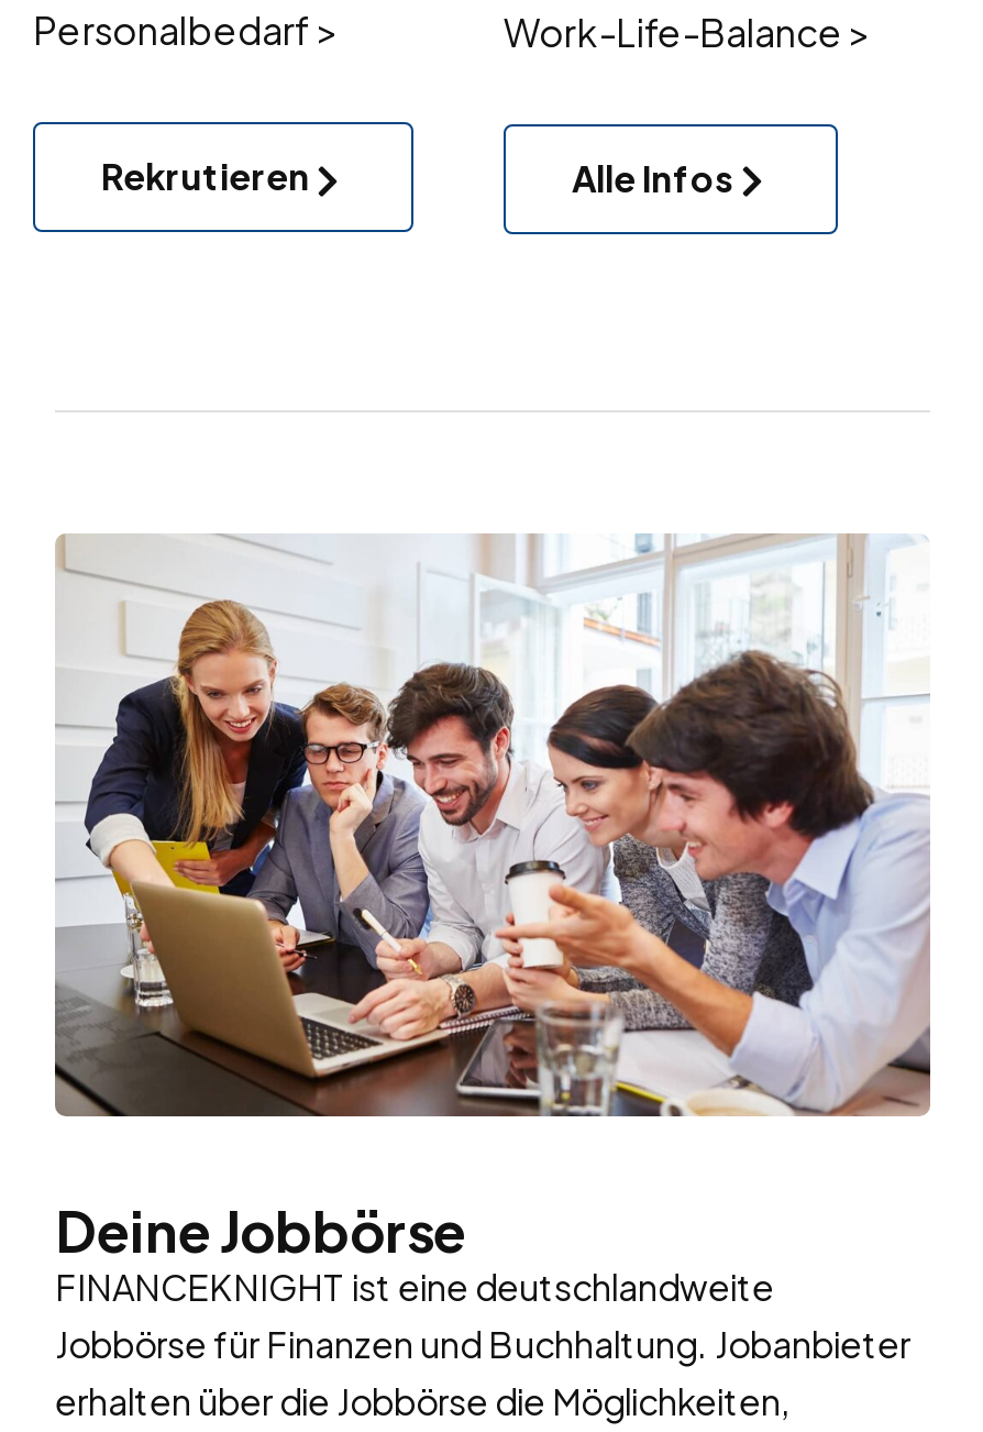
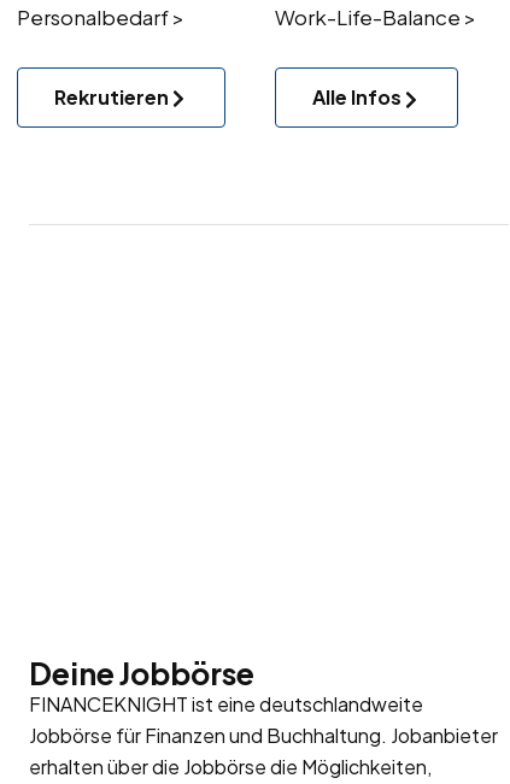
[53,532,932,1120] [image] -> none

